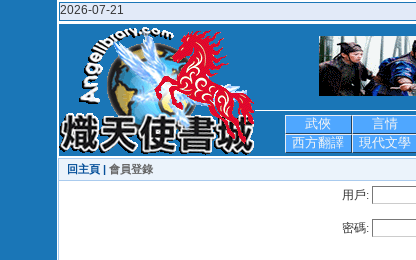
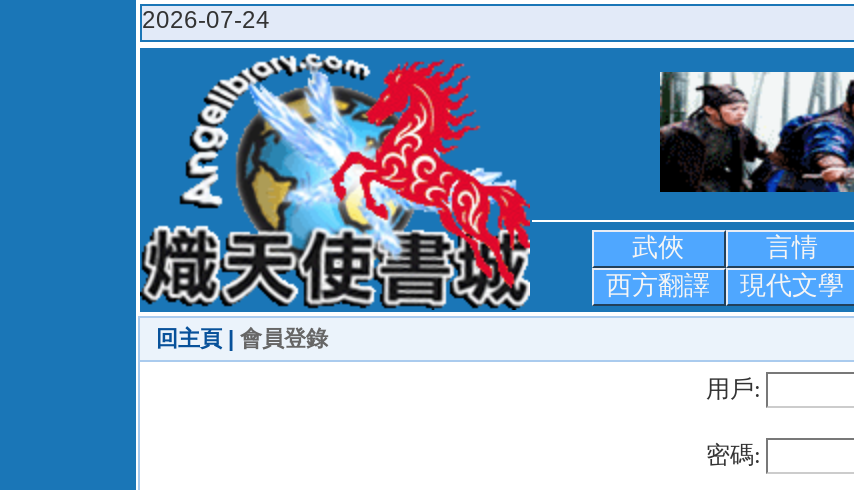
[60,3,124,17] 2026-07-21 -> [142,6,270,34] 2026-07-24

